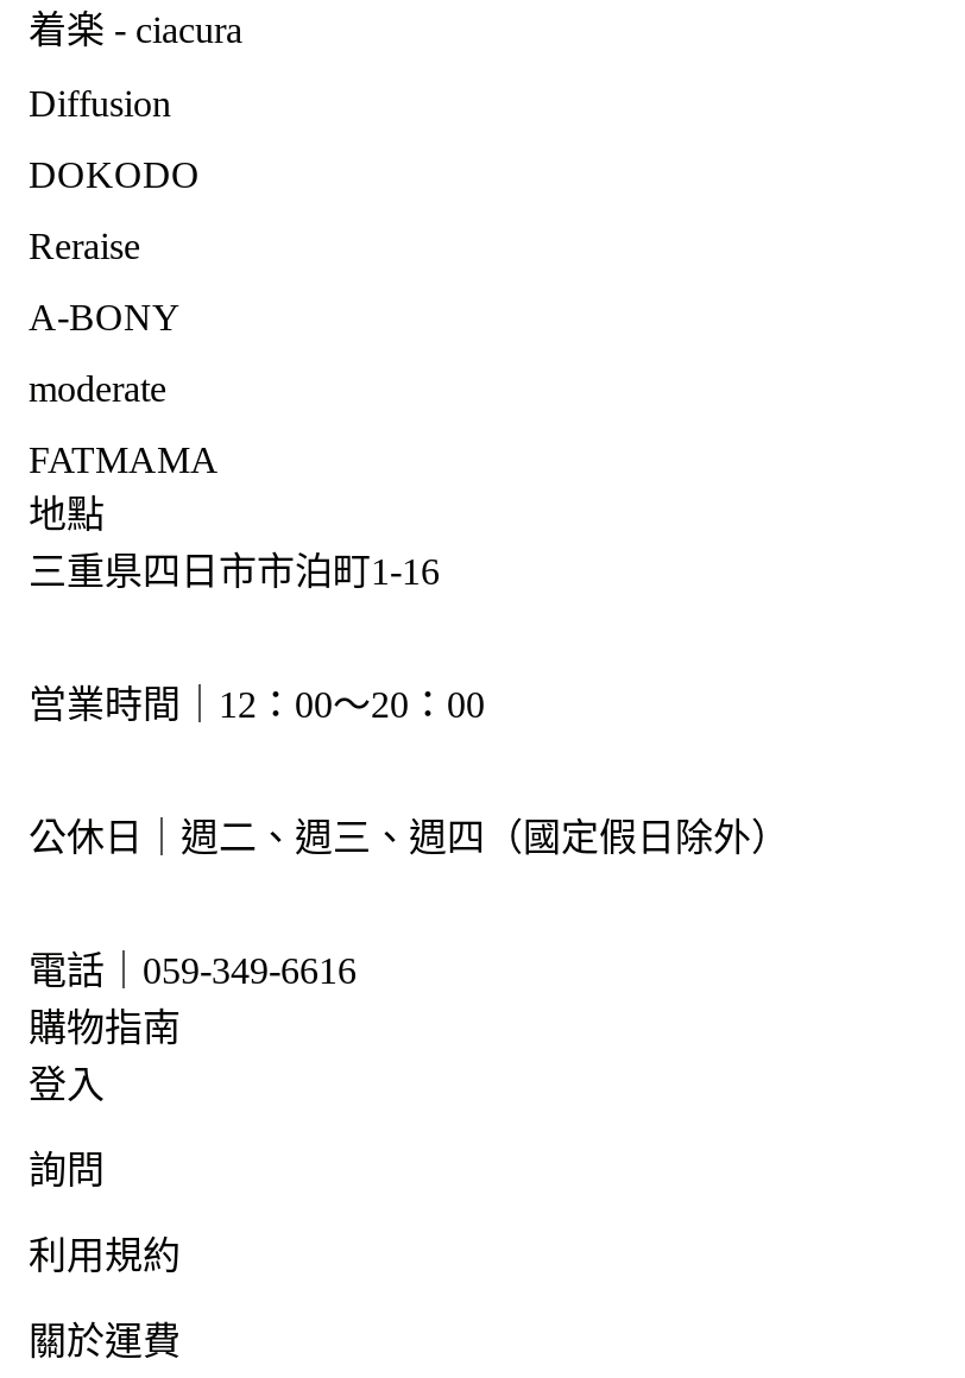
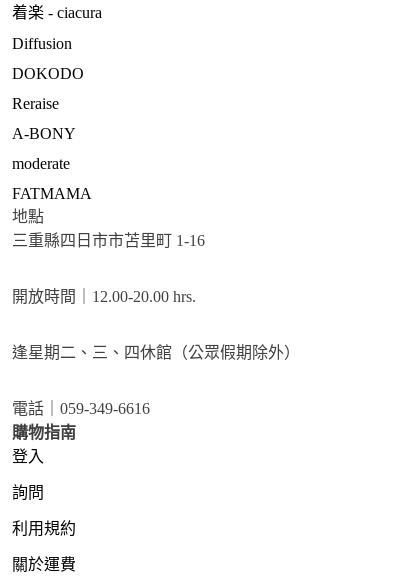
[29,552,440,592] 三重県四日市市泊町1-16 -> [12,232,205,249] 三重縣四日市市苫里町 1-16
[29,685,485,725] 営業時間｜12：00～20：00 -> [12,288,196,305] 開放時間｜12.00-20.00 hrs.
[29,818,789,858] 公休日｜週二、週三、週四（國定假日除外） -> [12,344,300,361] 逢星期二、三、四休館（公眾假期除外）

